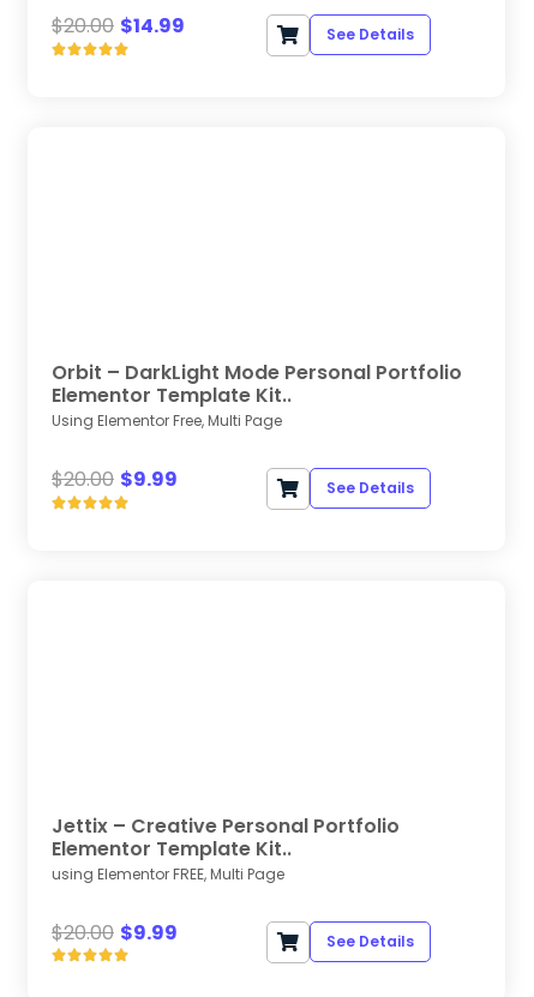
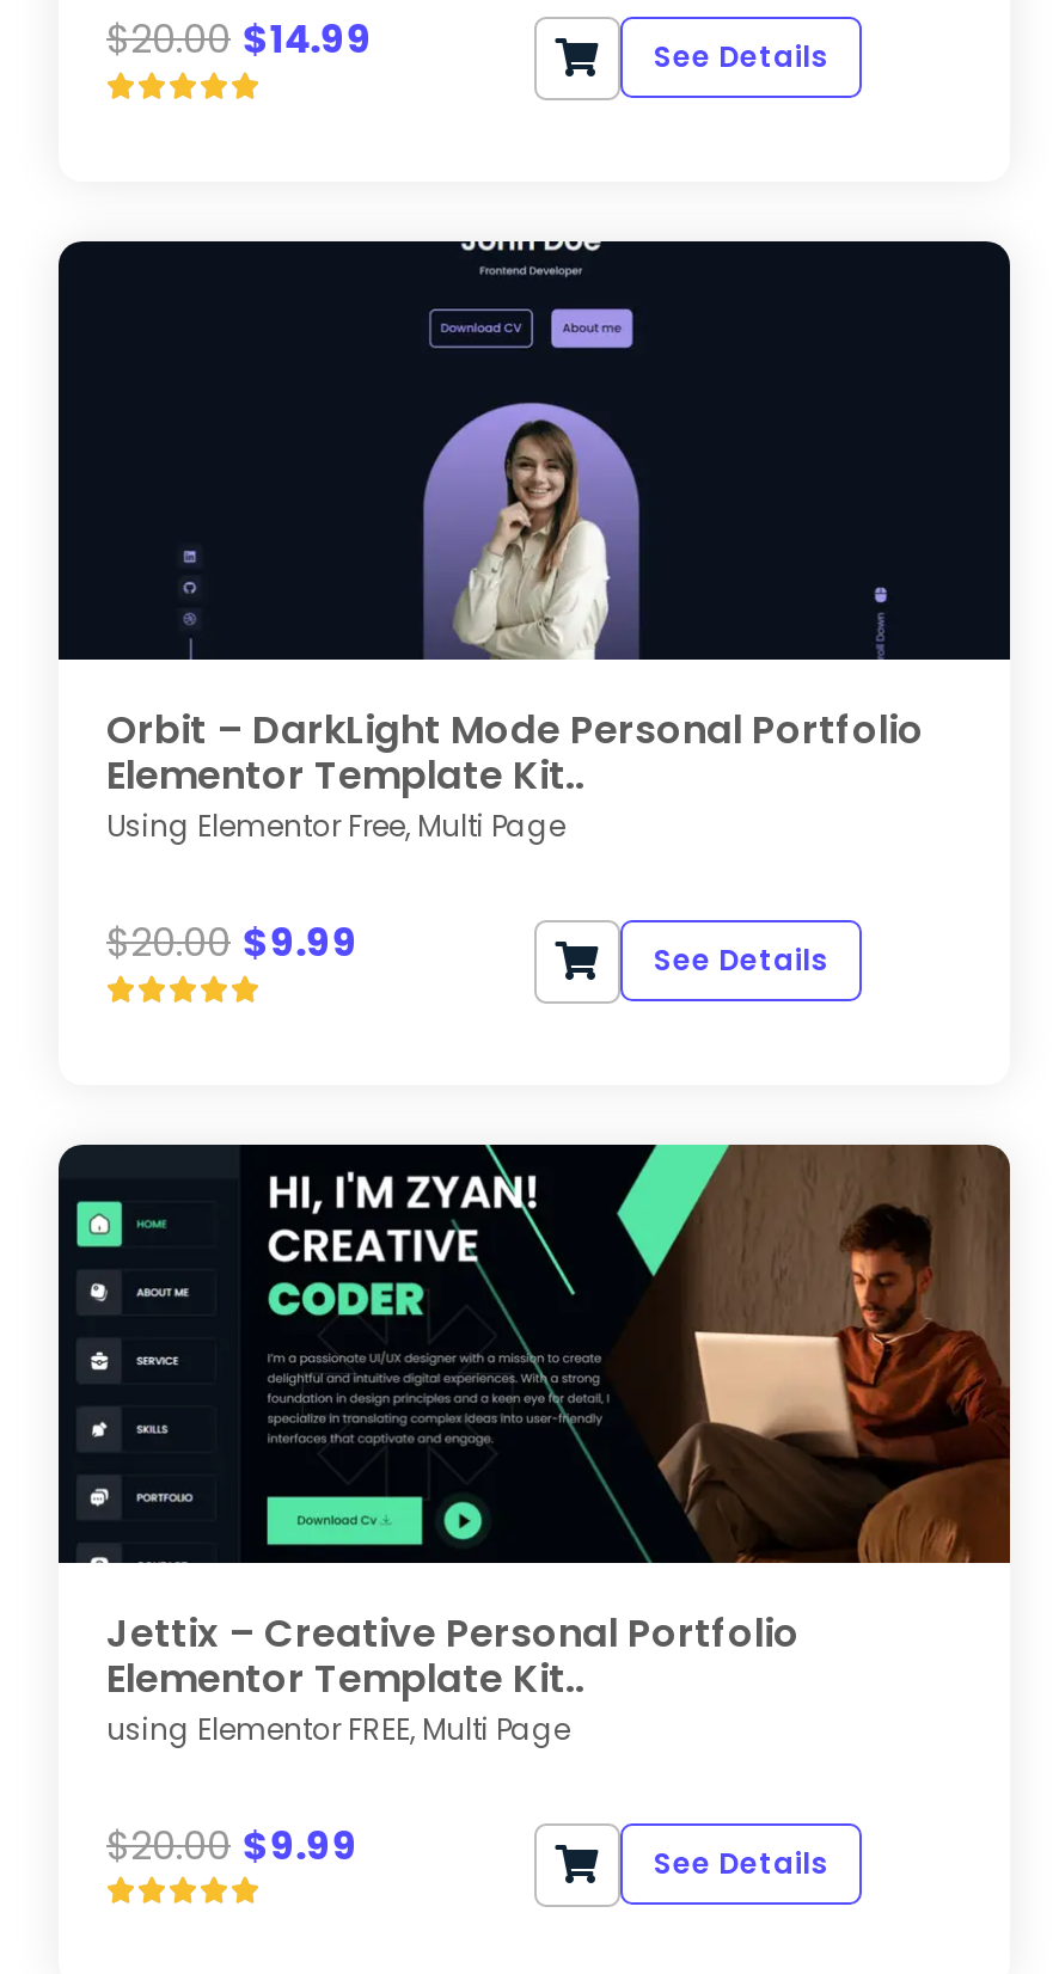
none -> [56,239,1012,662] [image]
none -> [56,1142,1012,1565] [image]

